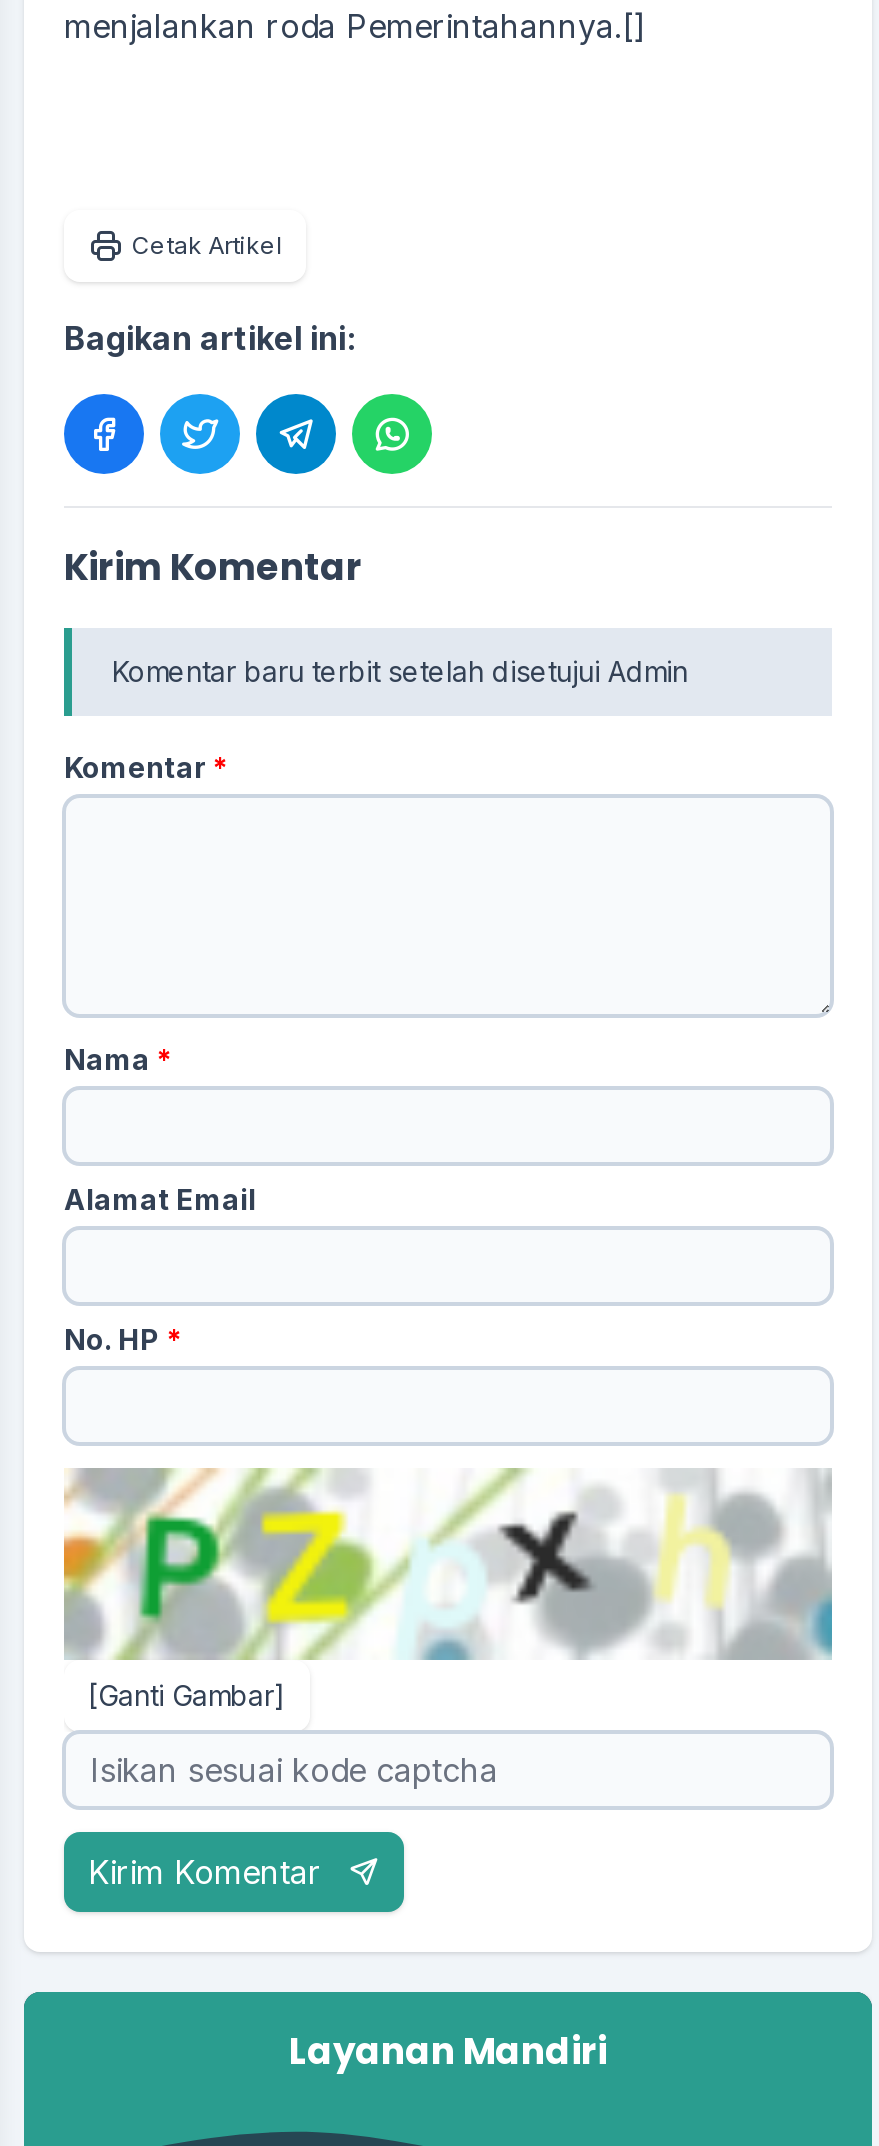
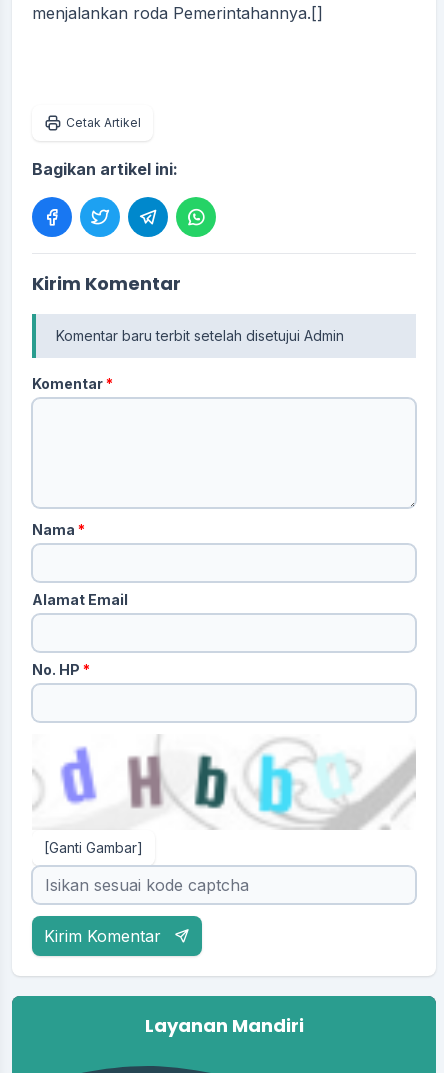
[62,1466,834,1662] [image] -> [32,734,416,830] [image]

